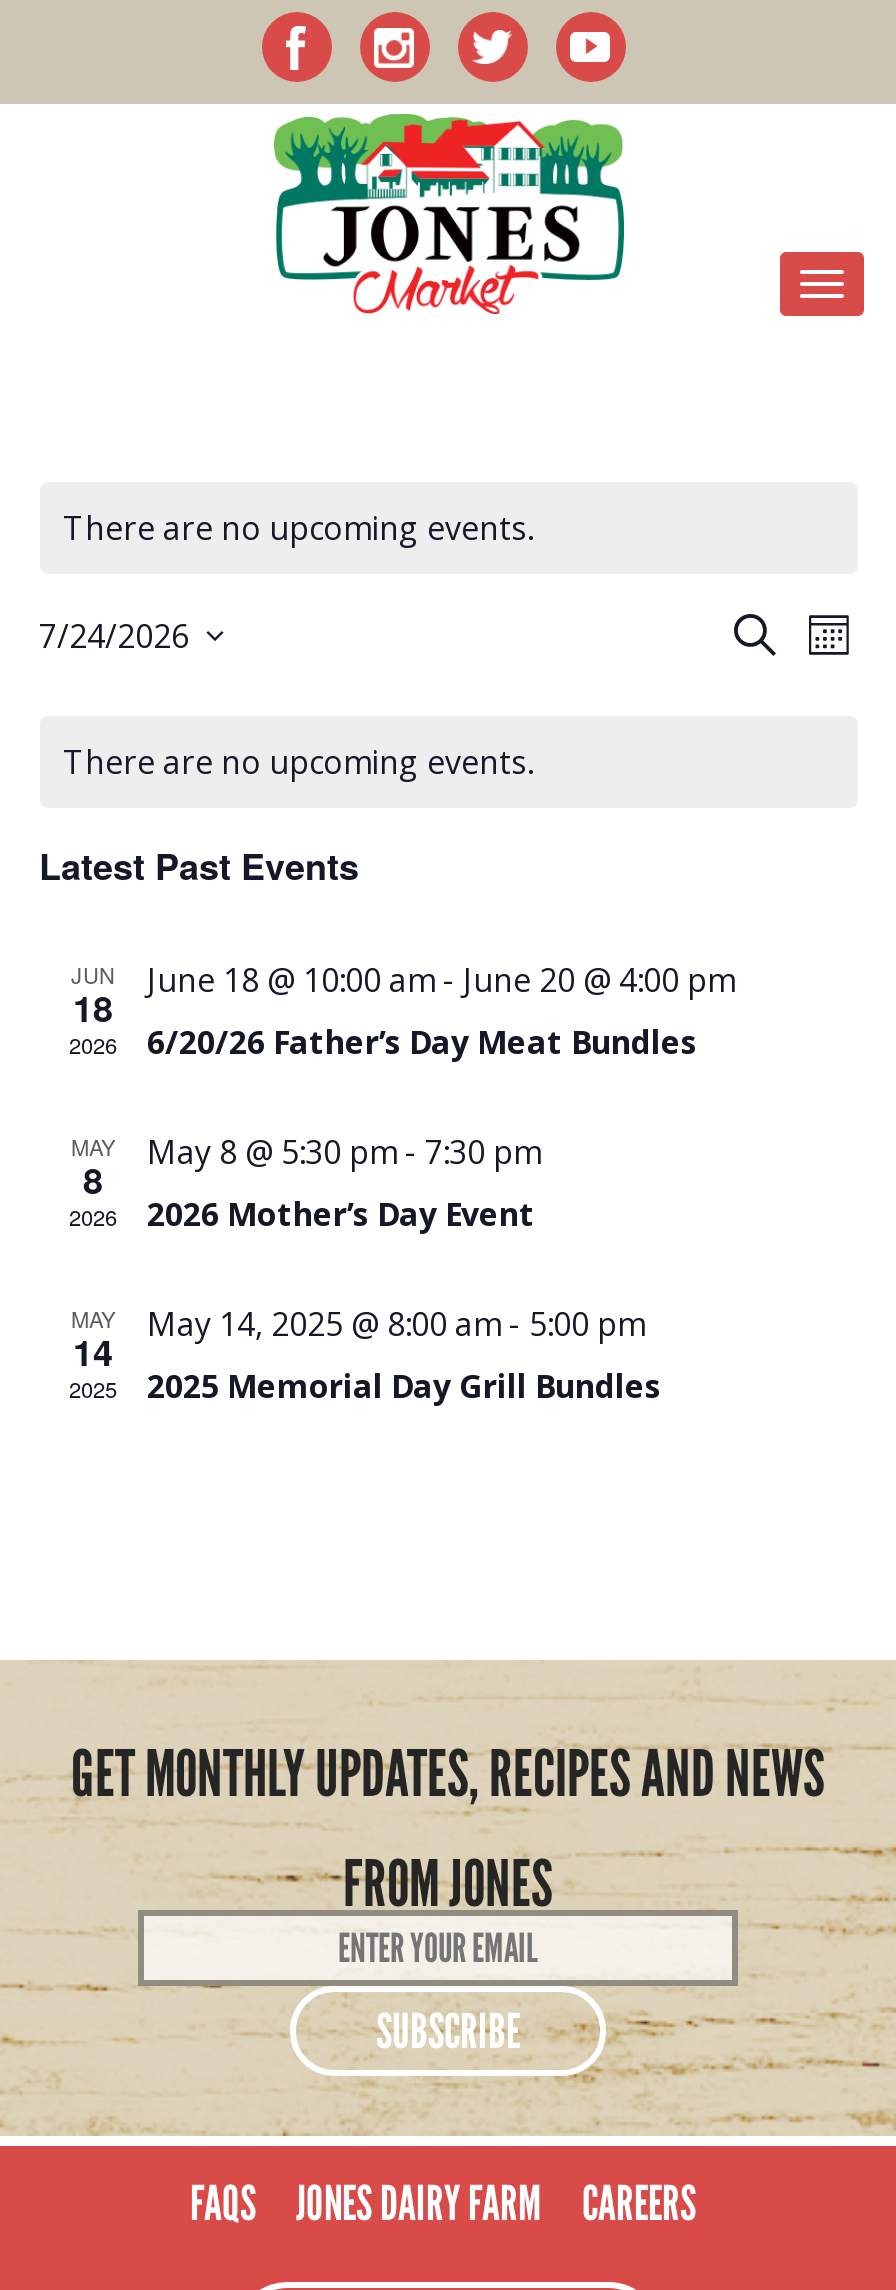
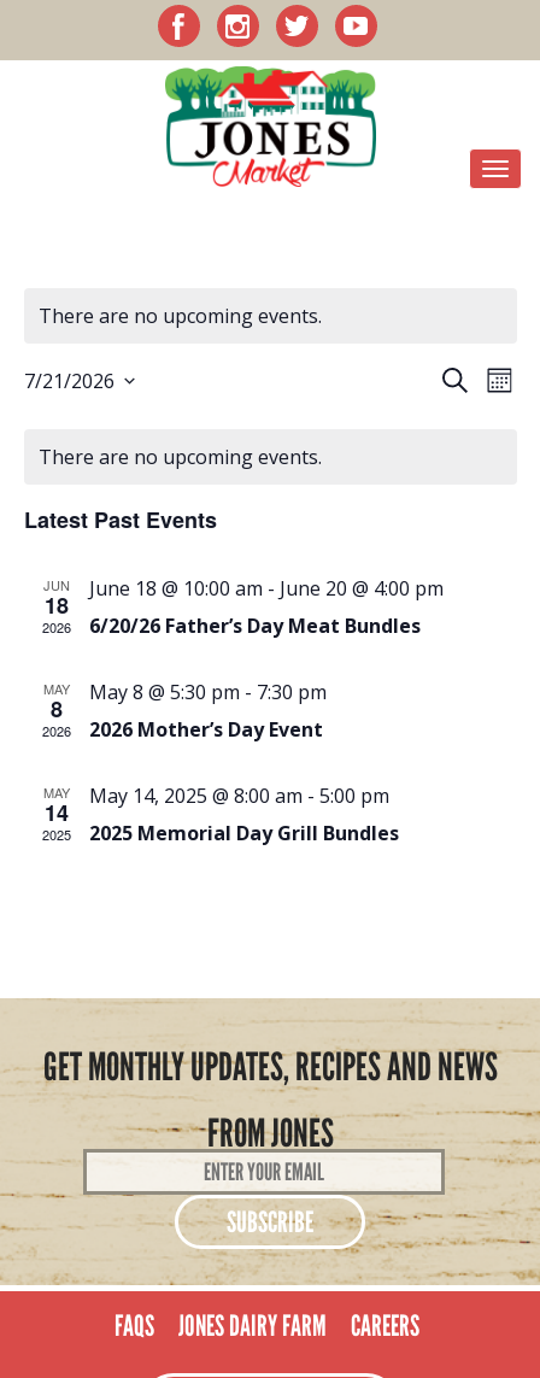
[39,613,189,657] 7/24/2026 -> [24,367,114,394] 7/21/2026

